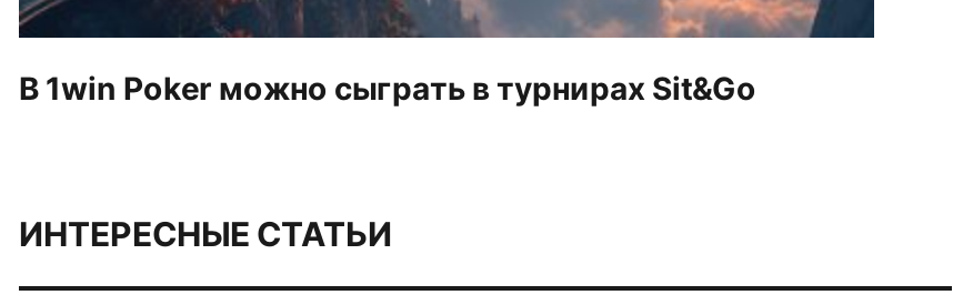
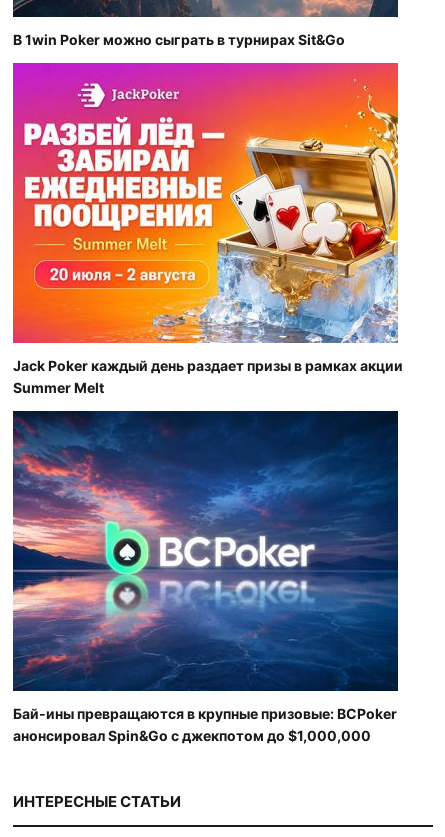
none -> [12,62,403,396] [image] | Jack Poker каждый день раздает призы в рамках акции | Summer Melt
none -> [12,410,398,744] [image] | Бай-ины превращаются в крупные призовые: BCPoker | анонсировал Spin&Go с джекпотом до $1,000,000

